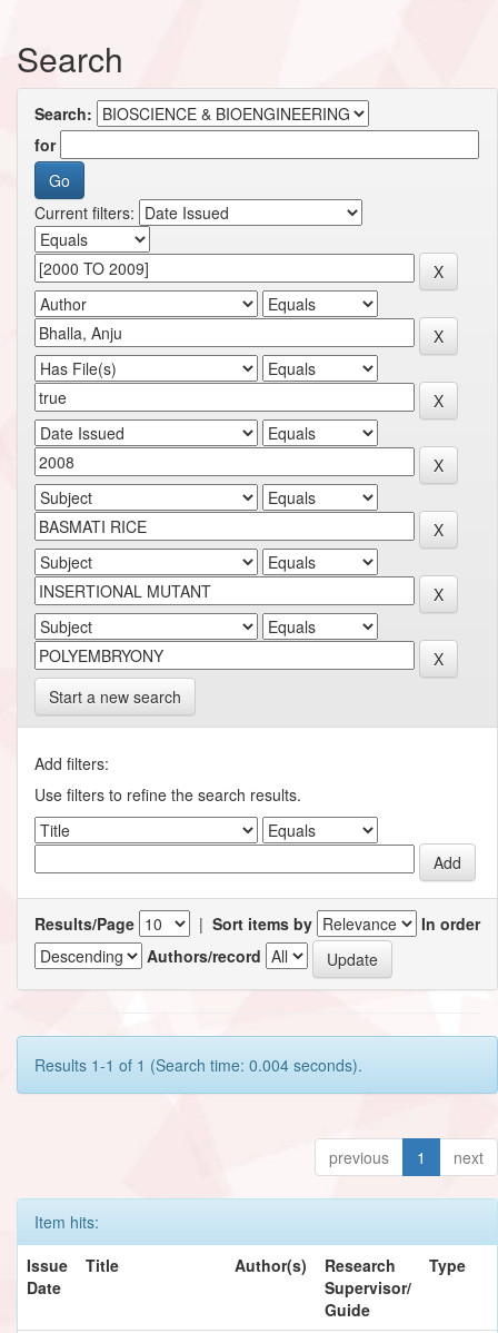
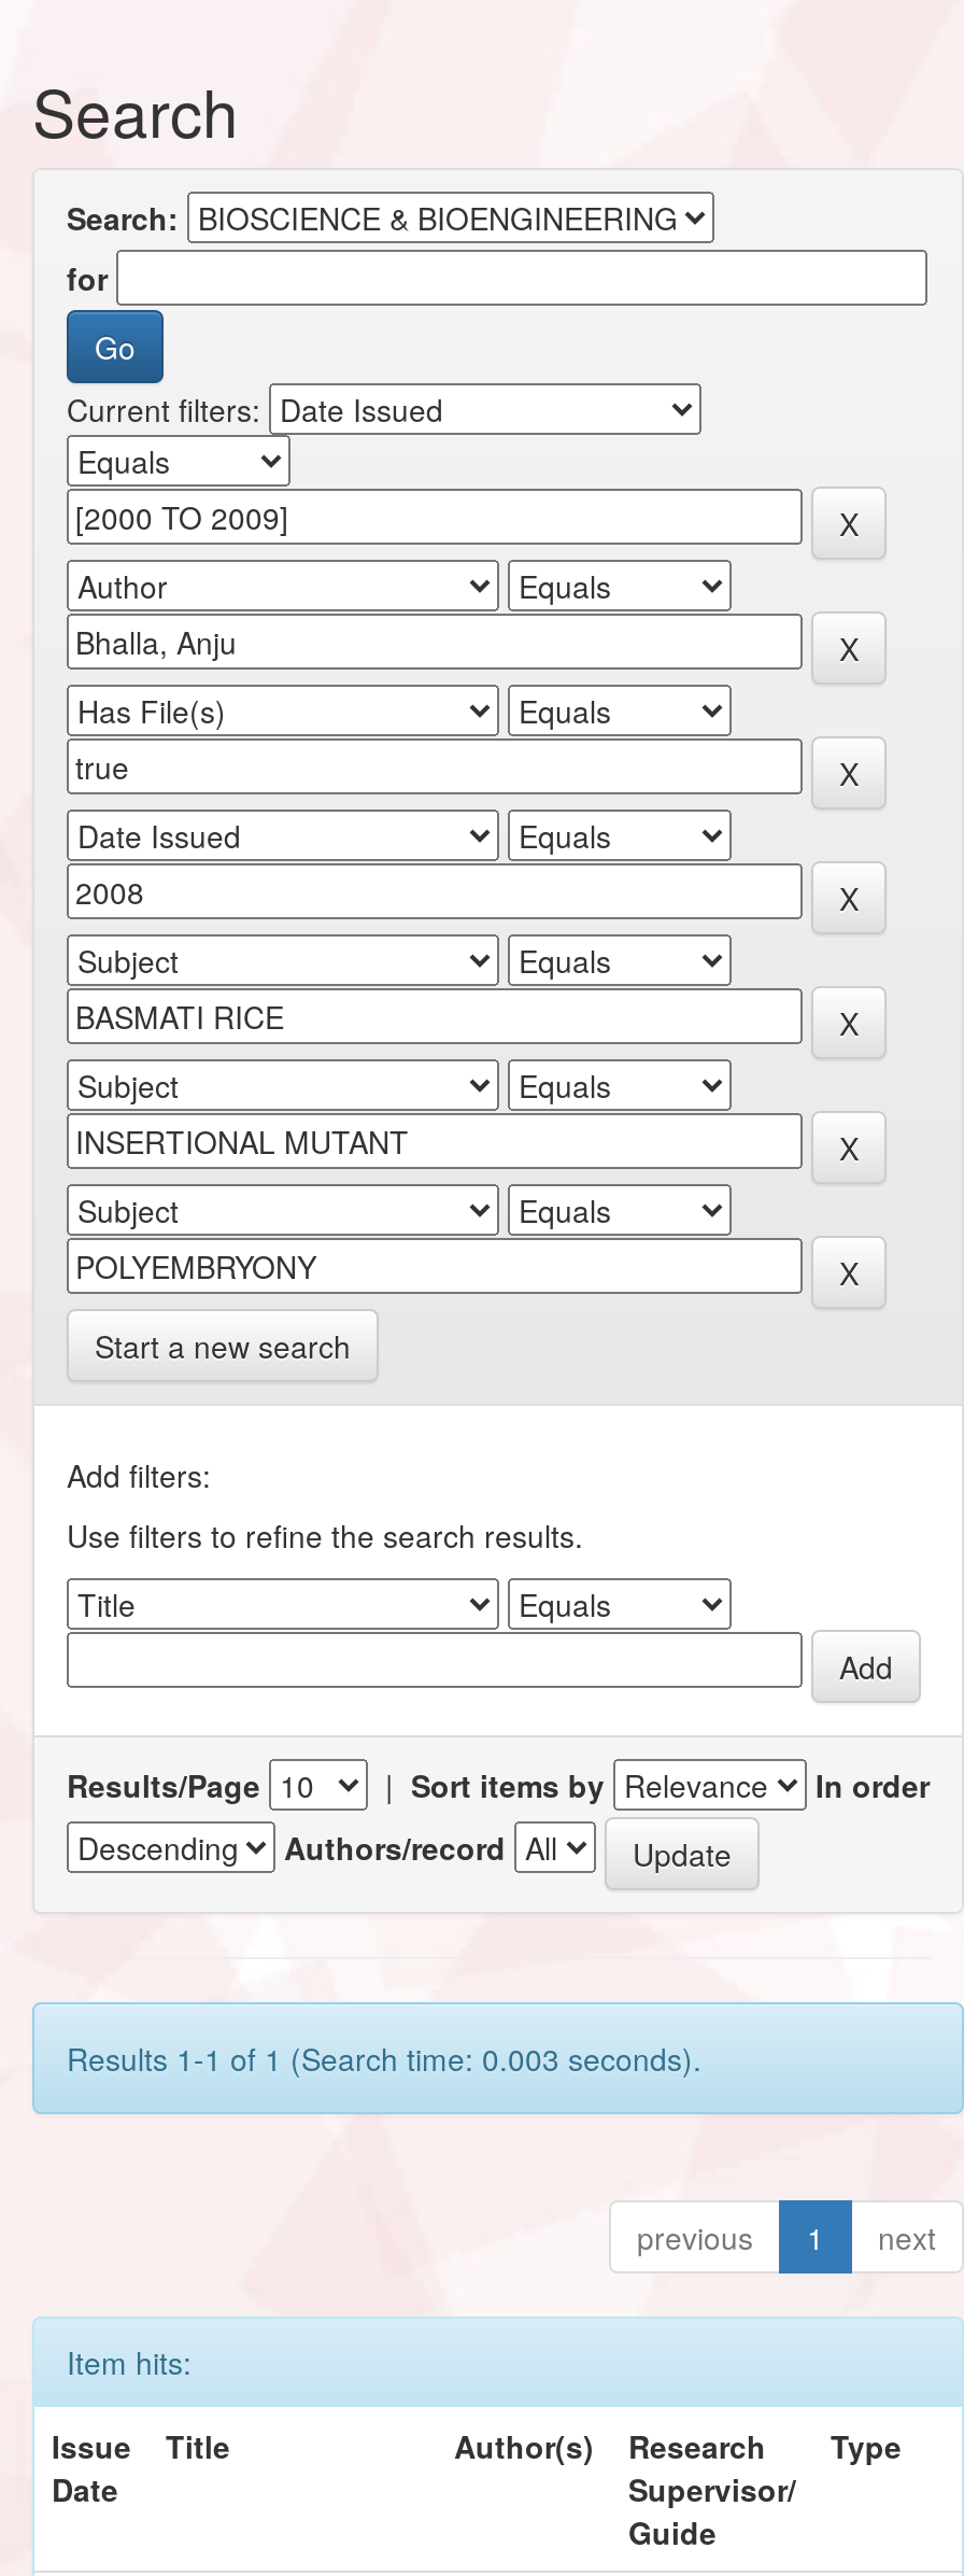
[34,1053,362,1075] Results 1-1 of 1 (Search time: 0.004 seconds). -> [67,2036,701,2079] Results 1-1 of 1 (Search time: 0.003 seconds).

